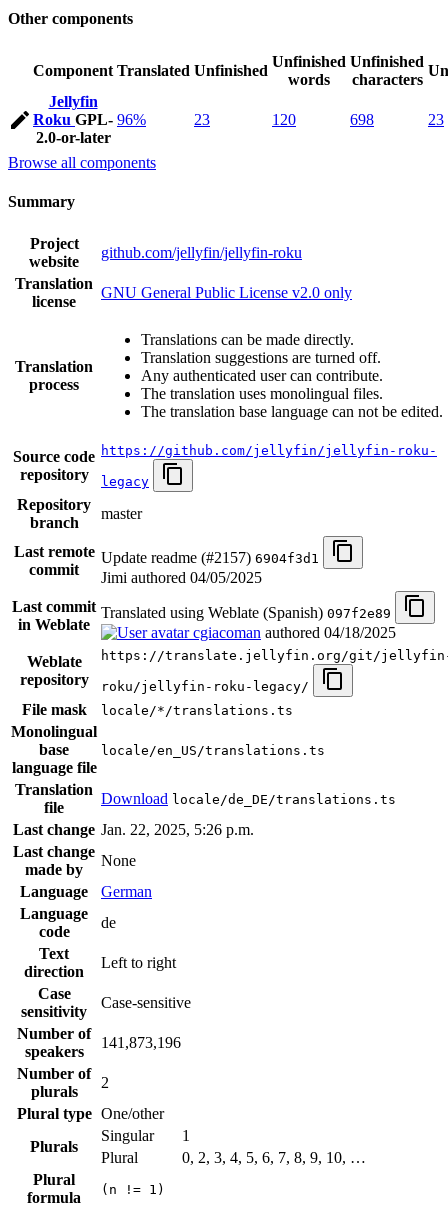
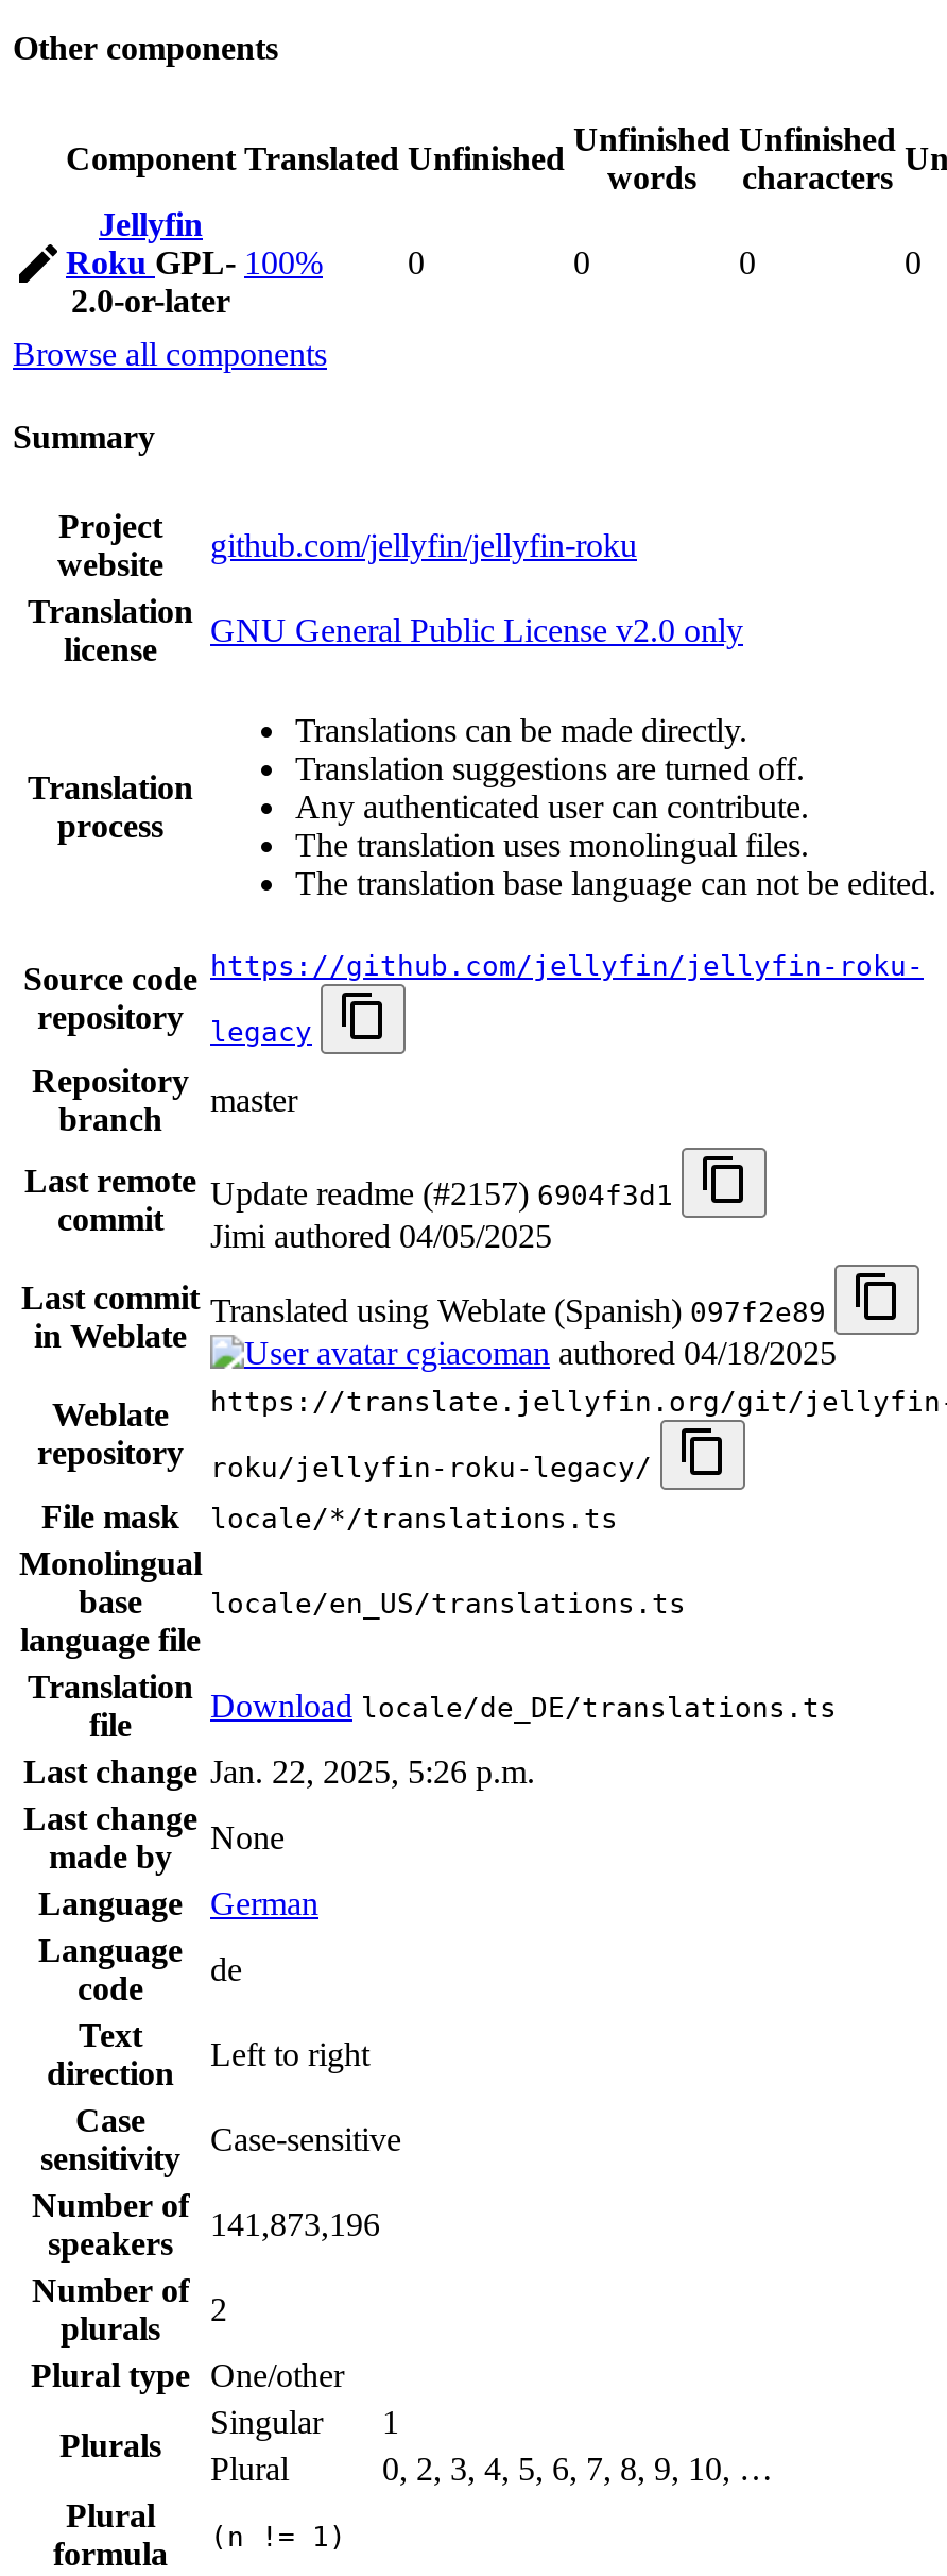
[33,111,146,128] RokuGPL- 96% -> [66,244,323,280] RokuGPL- 100%
[194,111,210,128] 23 -> [408,244,425,280] 0
[272,111,296,128] 120 -> [573,244,590,280] 0
[350,111,374,128] 698 -> [739,244,756,280] 0
[428,111,444,128] 23 -> [905,244,922,280] 0

